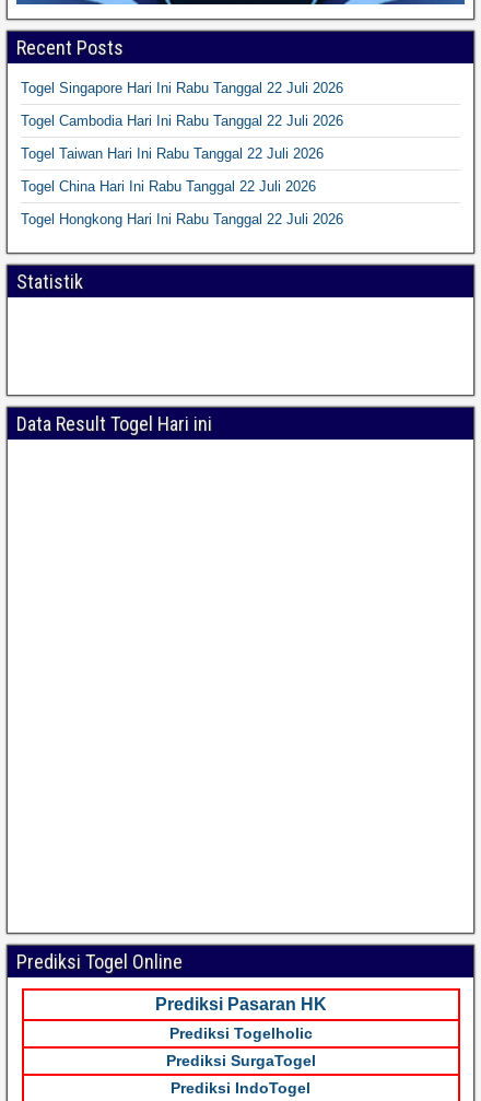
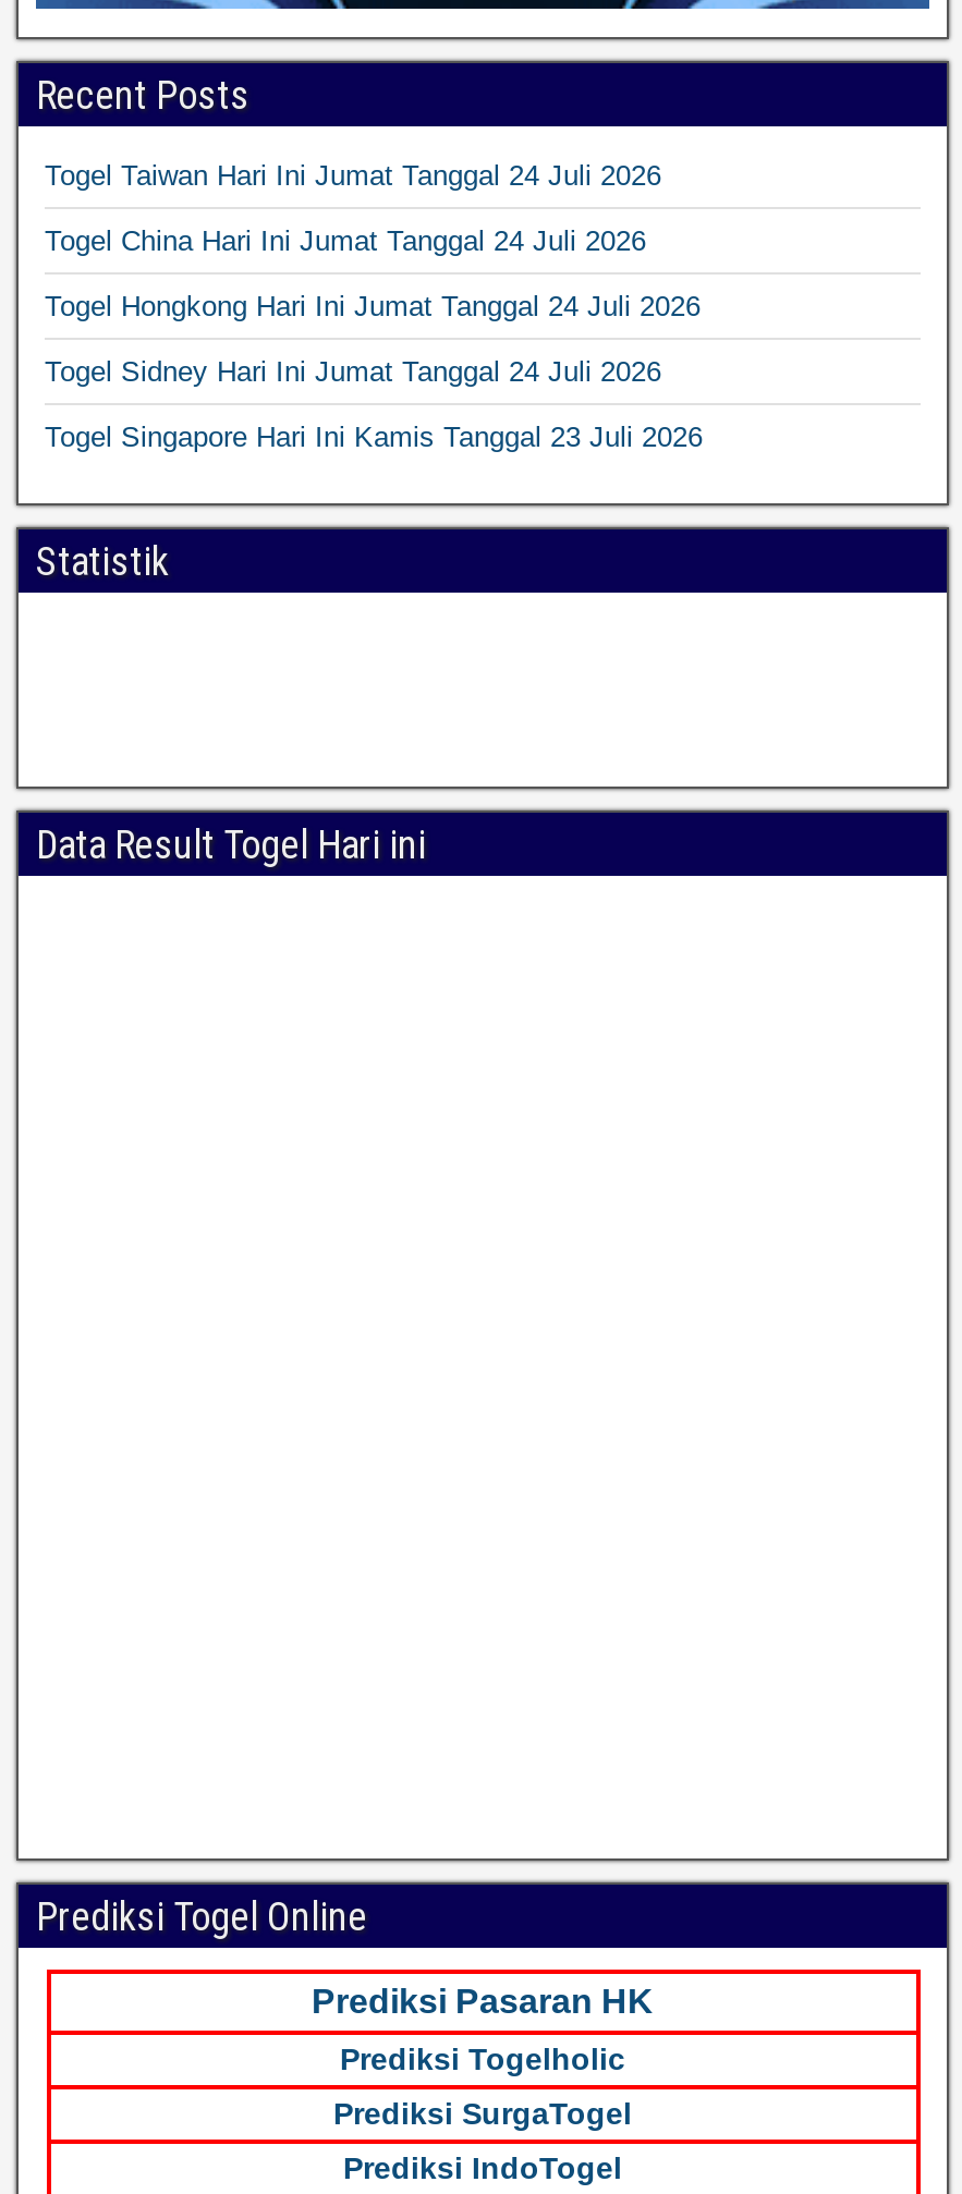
[21,79,343,96] Togel Singapore Hari Ini Rabu Tanggal 22 Juli 2026 -> [45,158,661,191] Togel Taiwan Hari Ini Jumat Tanggal 24 Juli 2026
[21,112,343,128] Togel Cambodia Hari Ini Rabu Tanggal 22 Juli 2026 -> [45,223,646,256] Togel China Hari Ini Jumat Tanggal 24 Juli 2026
[21,145,324,161] Togel Taiwan Hari Ini Rabu Tanggal 22 Juli 2026 -> [45,289,701,321] Togel Hongkong Hari Ini Jumat Tanggal 24 Juli 2026
[21,178,316,194] Togel China Hari Ini Rabu Tanggal 22 Juli 2026 -> [45,354,661,387] Togel Sidney Hari Ini Jumat Tanggal 24 Juli 2026
[21,210,343,227] Togel Hongkong Hari Ini Rabu Tanggal 22 Juli 2026 -> [45,419,703,452] Togel Singapore Hari Ini Kamis Tanggal 23 Juli 2026

